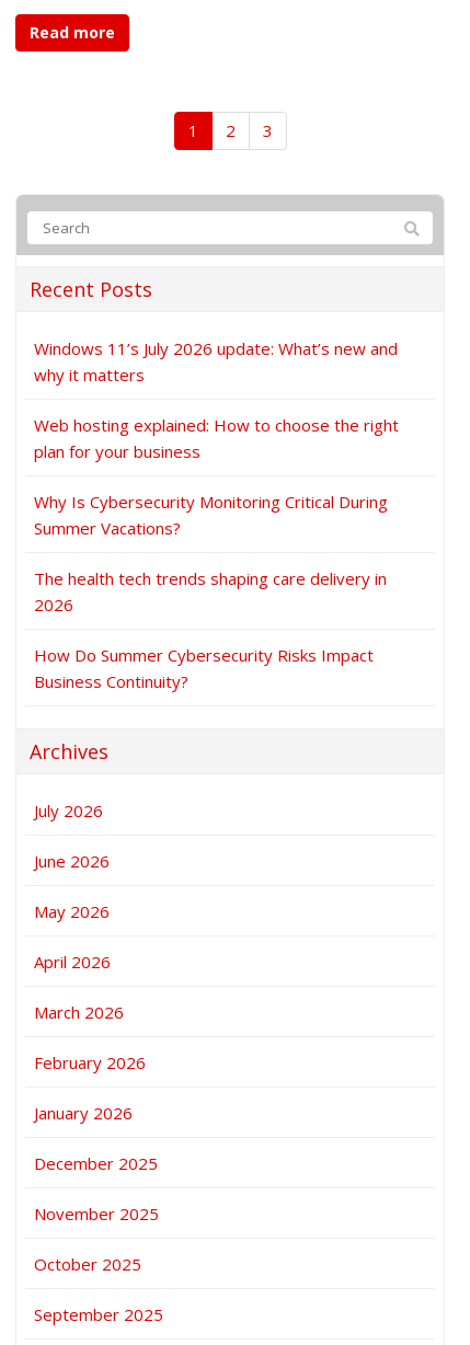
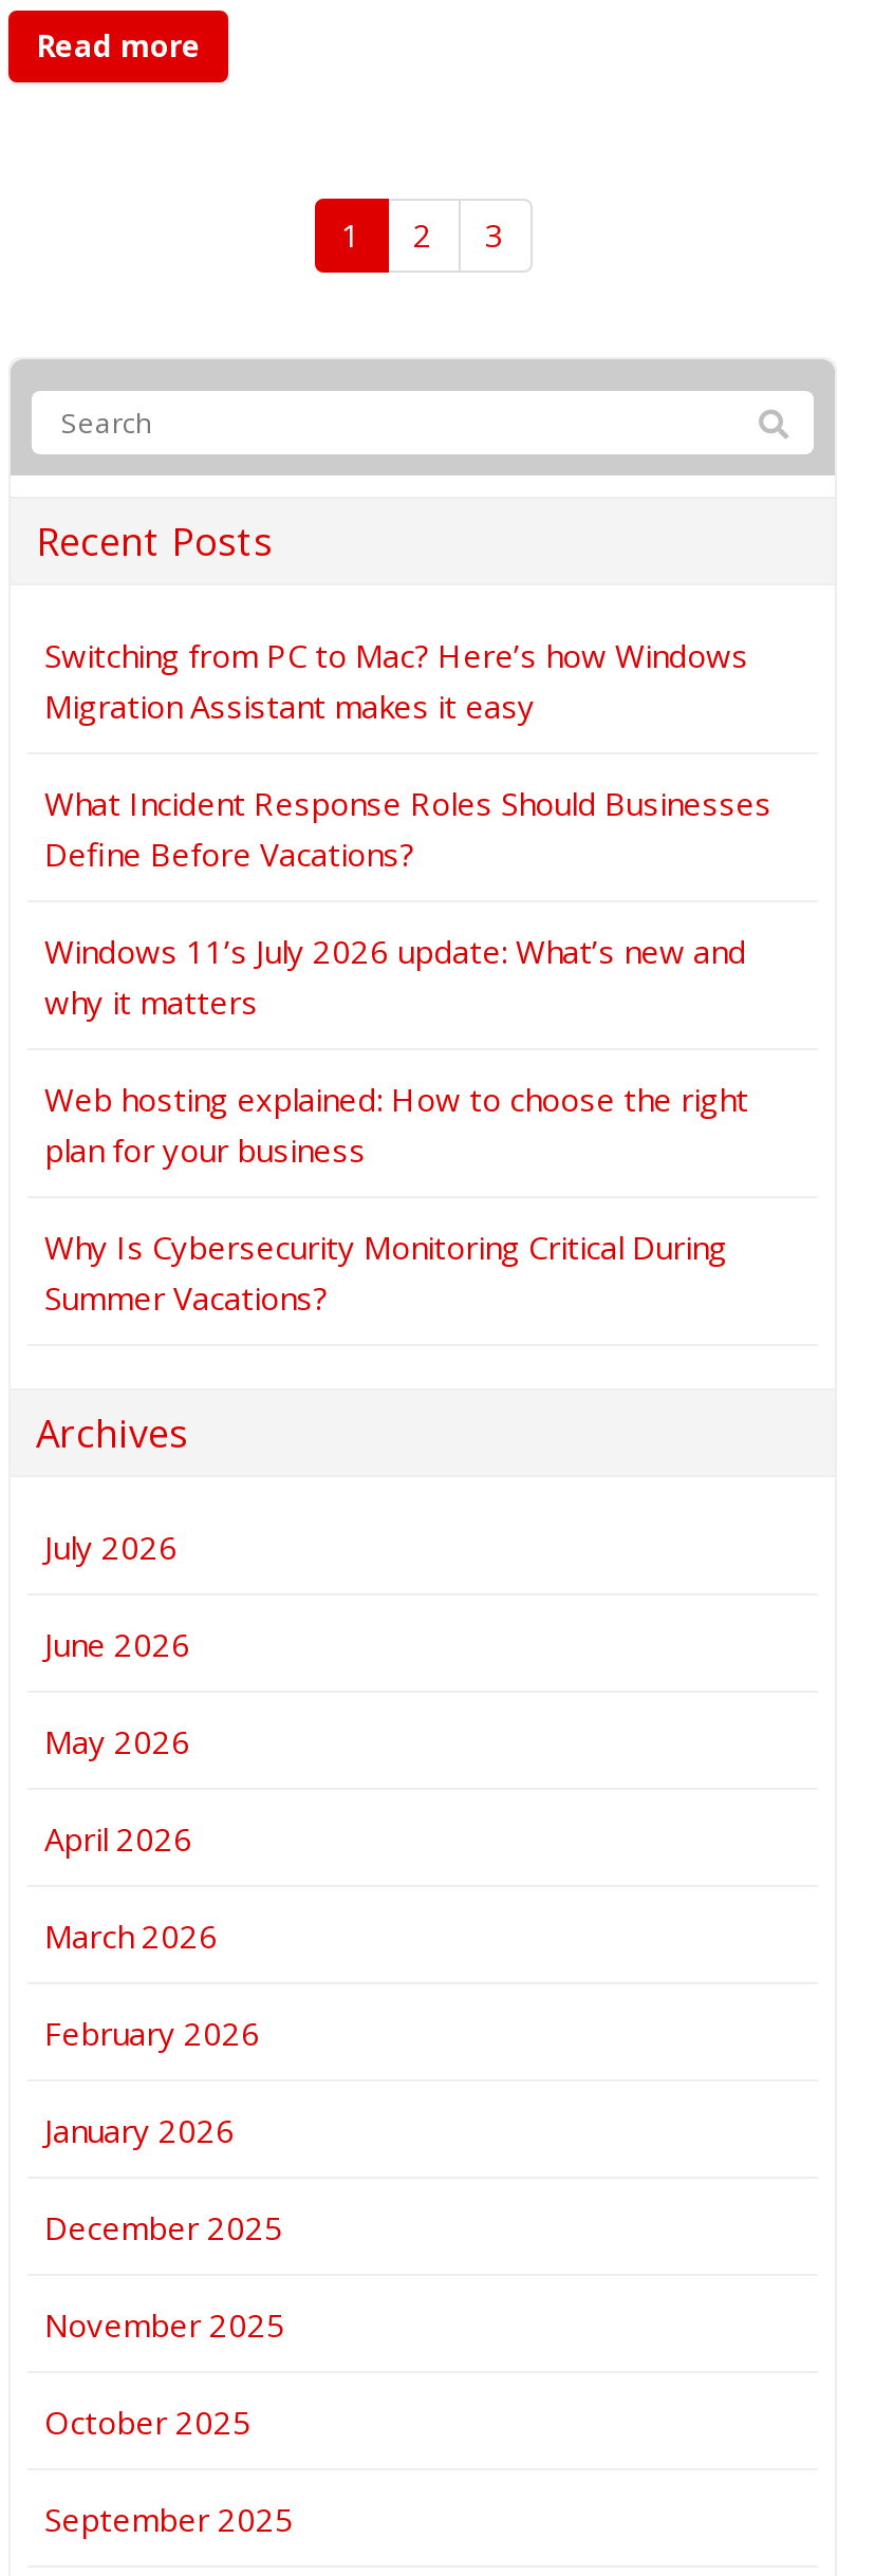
none -> [44,634,771,875] Switching from PC to Mac? Here’s how Windows | Migration Assistant makes it easy | What Incident Response Roles Should Businesses | Define Before Vacations?
moved [34,338,399,539] -> [44,930,748,1319]: Windows 11’s July 2026 update: What’s new and | why it matters | Web hosting explained: How to choose the right | plan for your business | Why Is Cybersecurity Monitoring Critical During | Summer Vacations?
[34,568,387,692] The health tech trends shaping care delivery in | 2026 | How Do Summer Cybersecurity Risks Impact | Business Continuity? -> none

